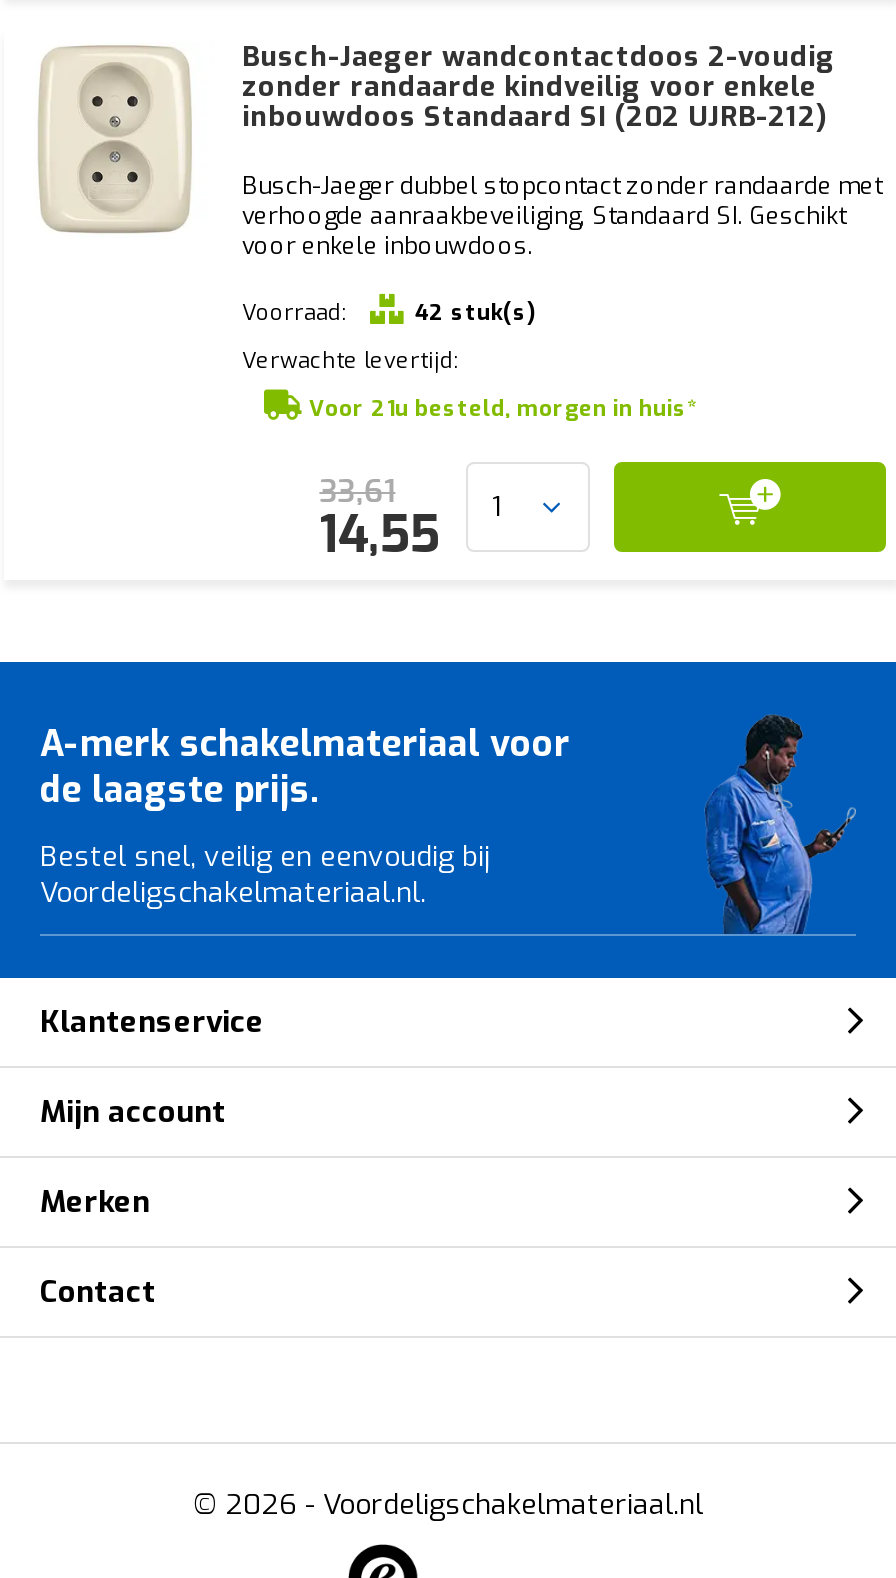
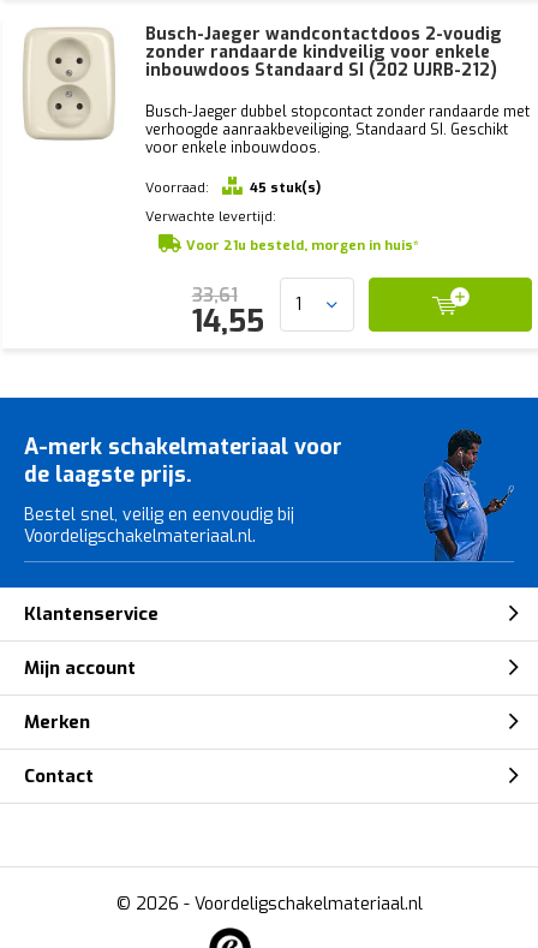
[415,298,535,328] 42 stuk(s) -> [249,179,320,197] 45 stuk(s)

